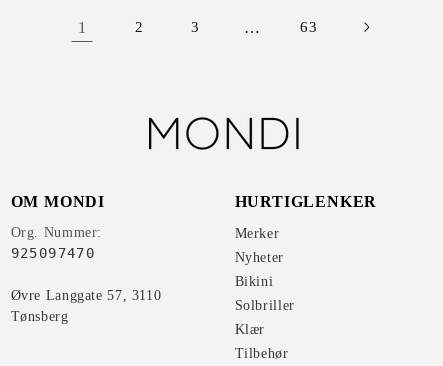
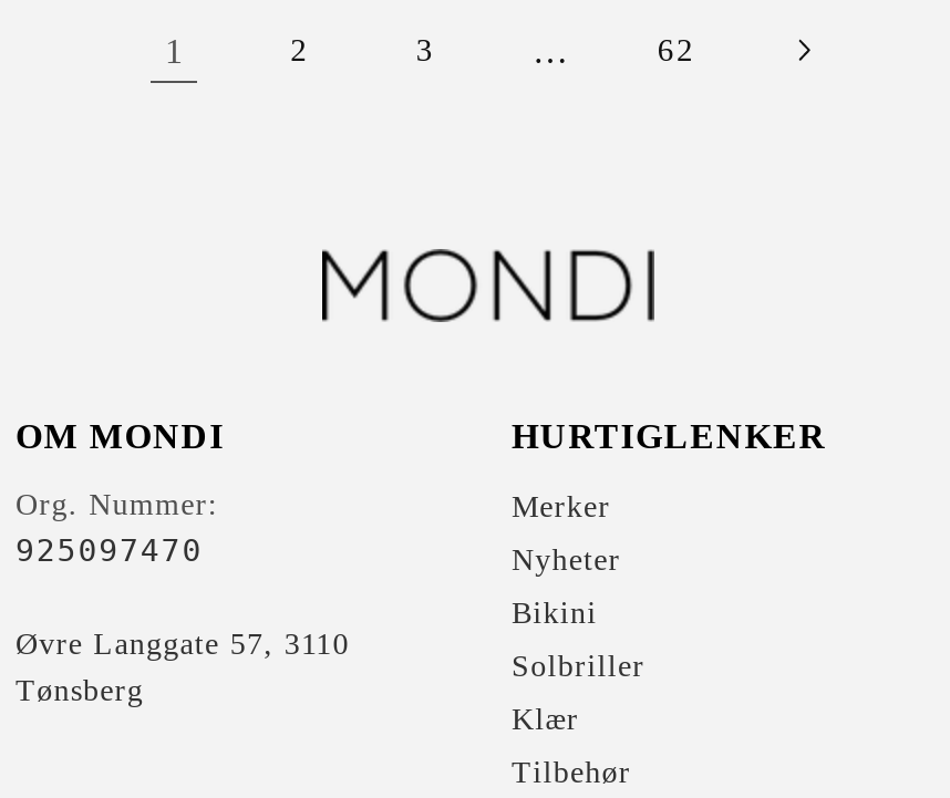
[300,19,318,35] 63 -> [657,31,696,67] 62

